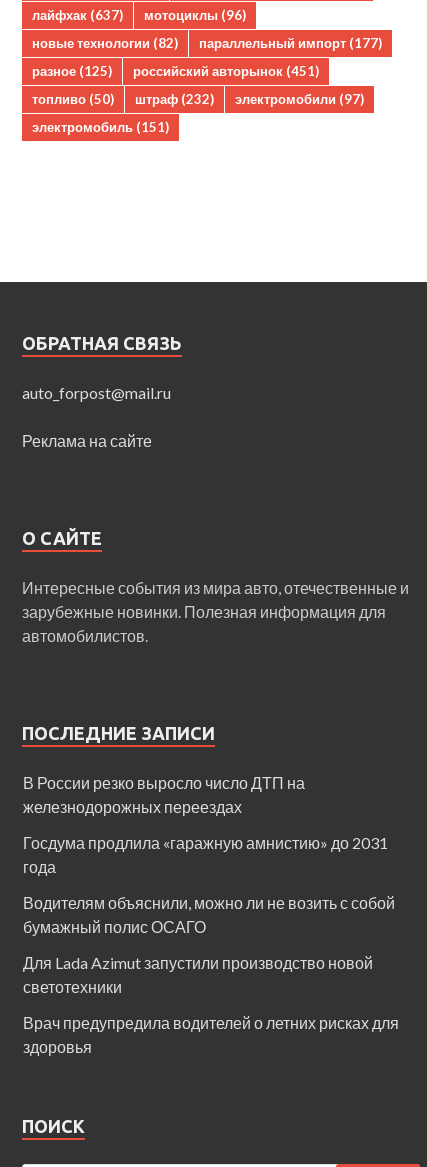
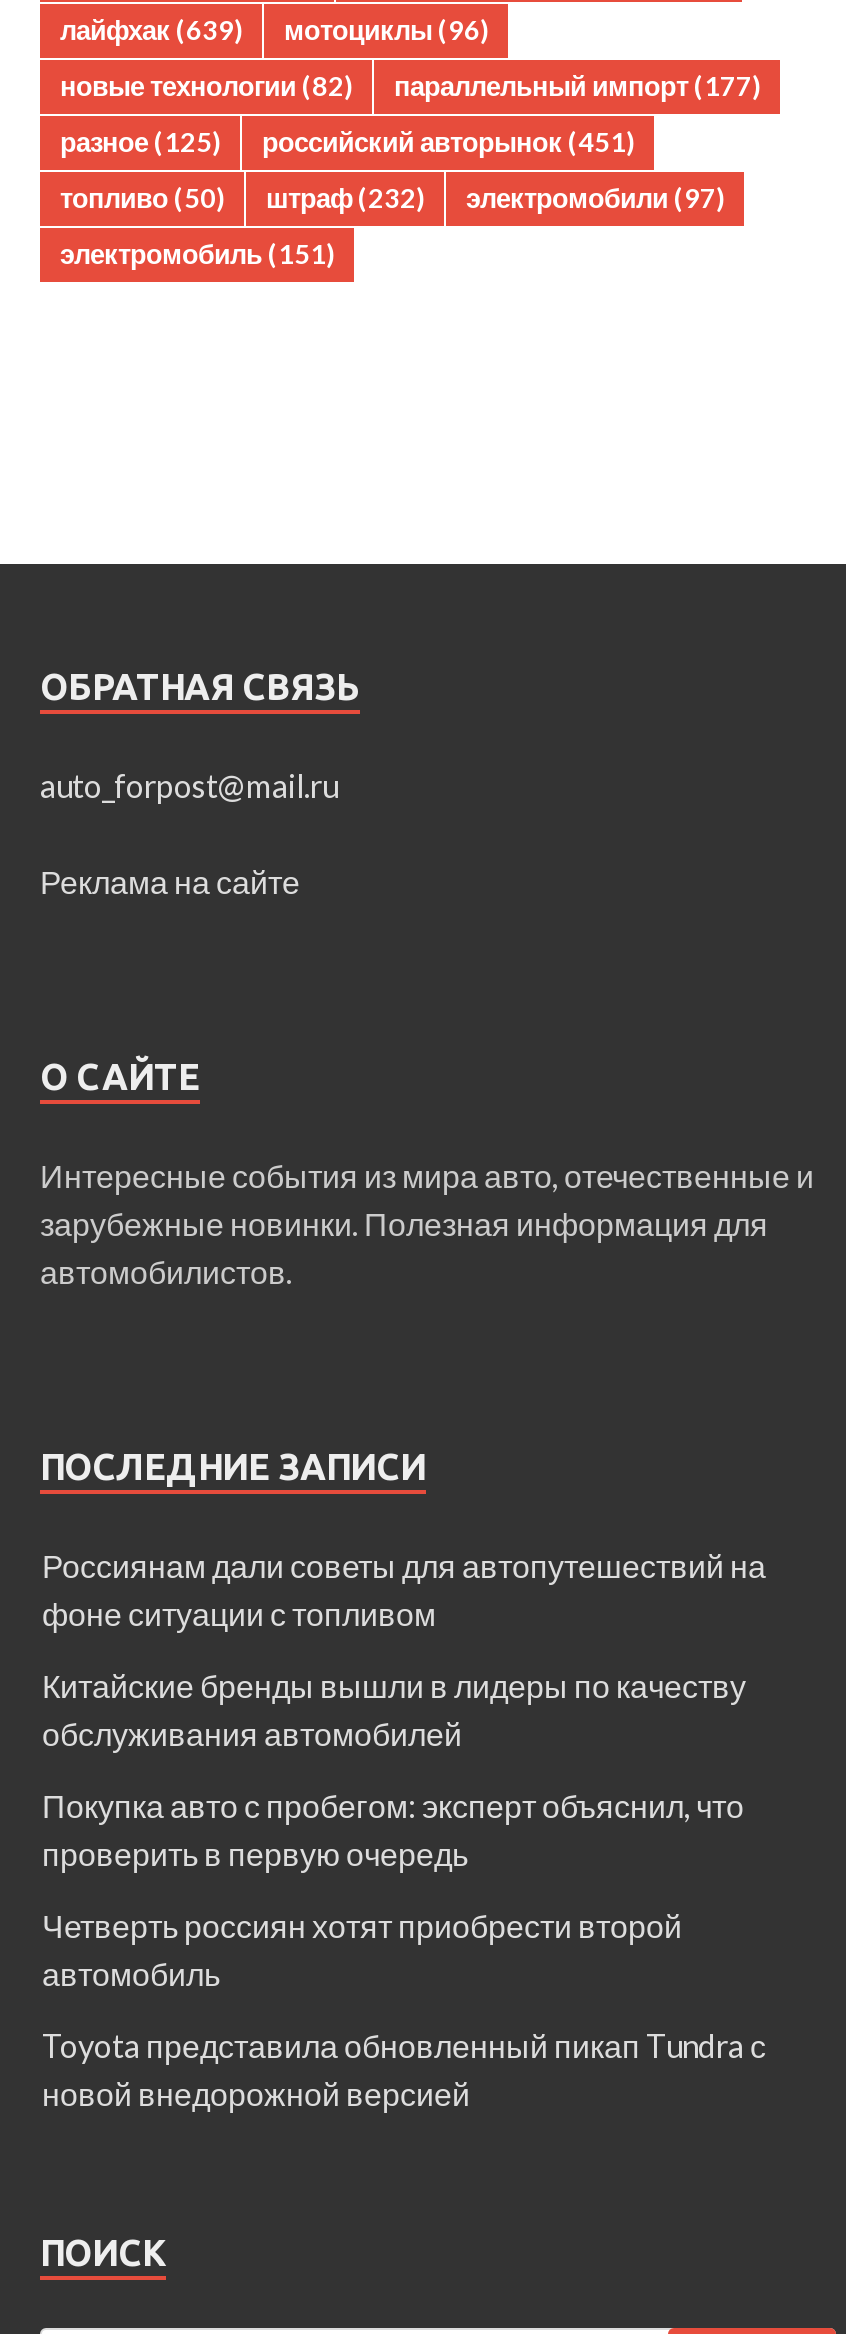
[32,7,246,23] лайфхак (637) мотоциклы (96) -> [60,15,488,47] лайфхак (639) мотоциклы (96)
[23,773,305,816] В России резко выросло число ДТП на | железнодорожных переездах -> [42,1547,766,1633] Россиянам дали советы для автопутешествий на | фоне ситуации с топливом
[23,833,388,876] Госдума продлила «гаражную амнистию» до 2031 | года -> [42,1667,746,1753] Китайские бренды вышли в лидеры по качеству | обслуживания автомобилей
[23,893,395,936] Водителям объяснили, можно ли не возить с собой | бумажный полис ОСАГО -> [42,1787,744,1873] Покупка авто с пробегом: эксперт объяснил, что | проверить в первую очередь
[23,953,373,996] Для Lada Azimut запустили производство новой | светотехники -> [42,1907,682,1993] Четверть россиян хотят приобрести второй | автомобиль
[23,1013,399,1056] Врач предупредила водителей о летних рисках для | здоровья -> [42,2027,766,2113] Toyota представила обновленный пикап Tundra с | новой внедорожной версией

